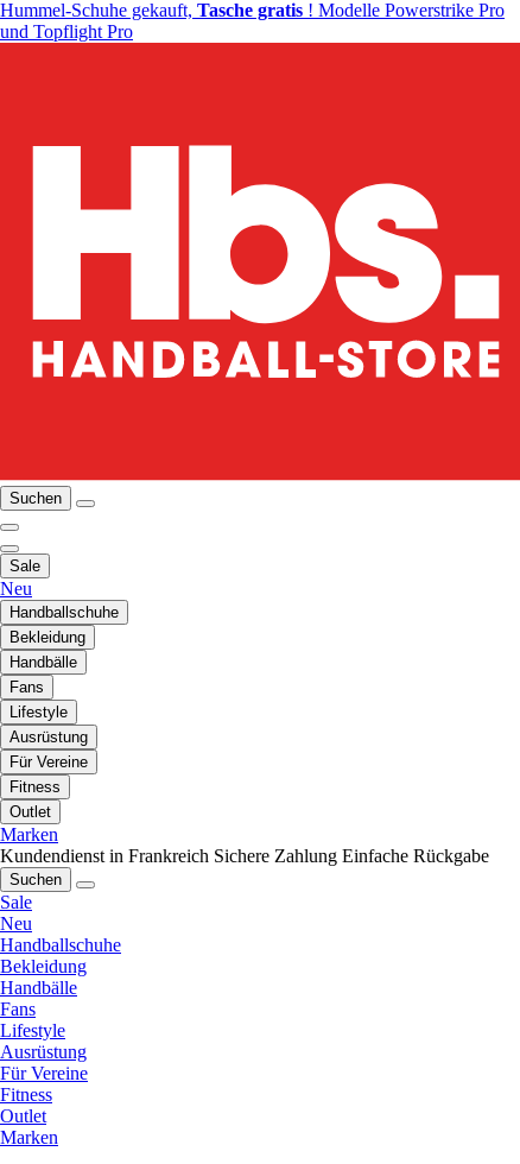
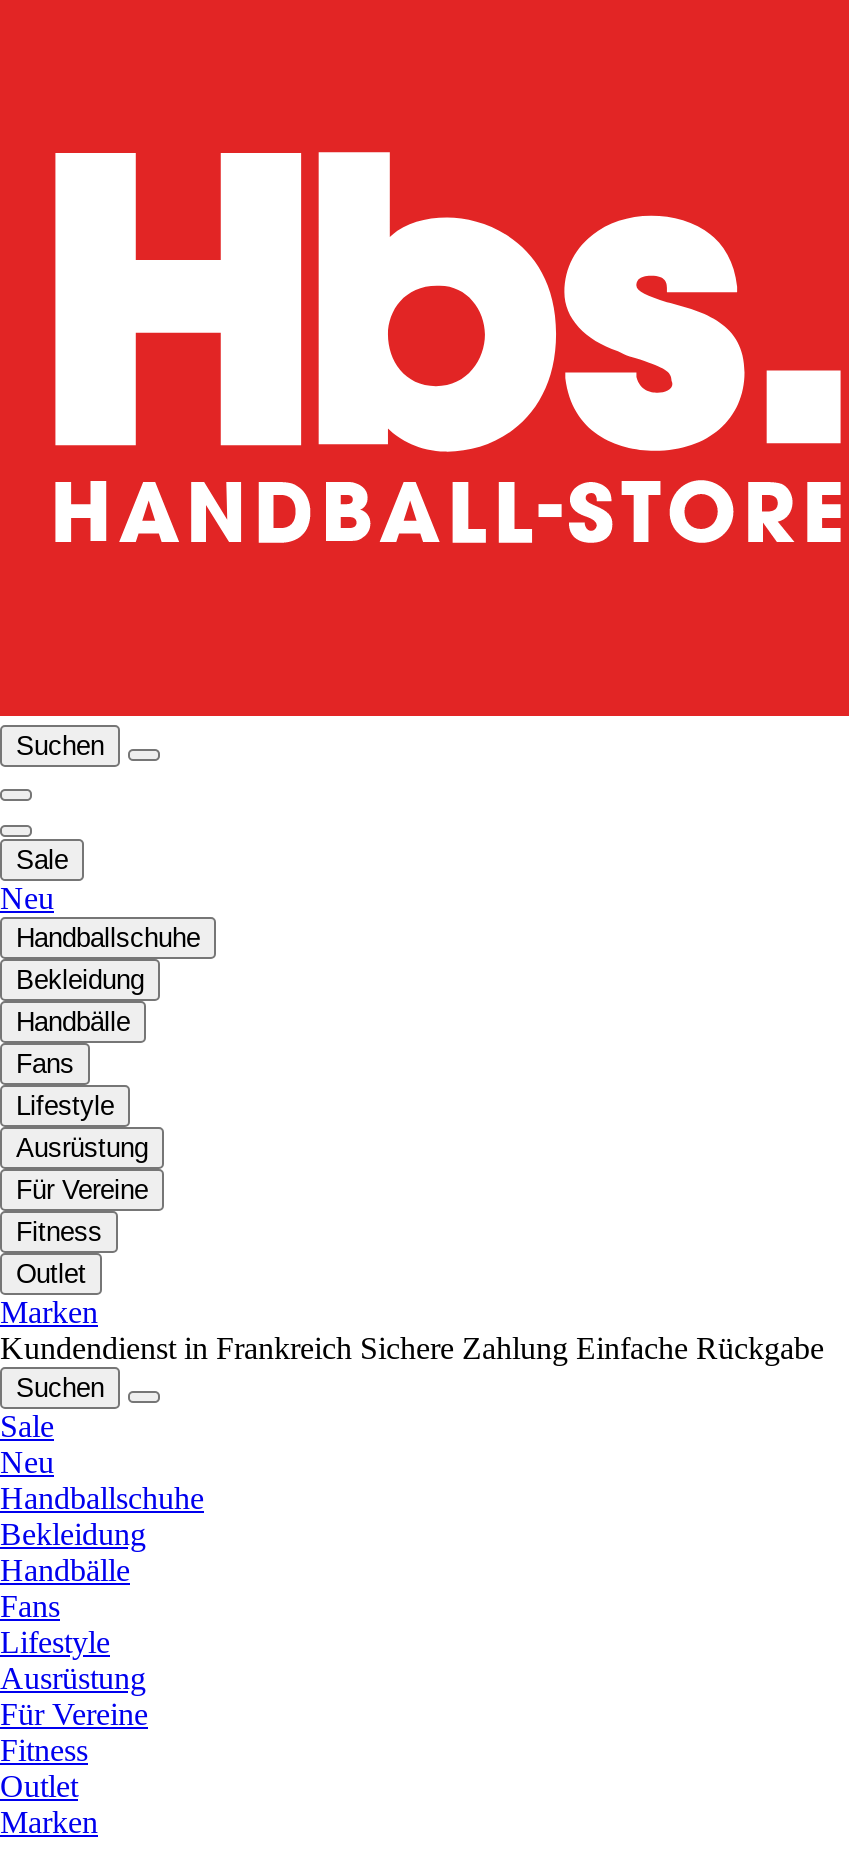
[0,0,505,42] Hummel-Schuhe gekauft, Tasche gratis! Modelle Powerstrike Pro | und Topflight Pro -> none

